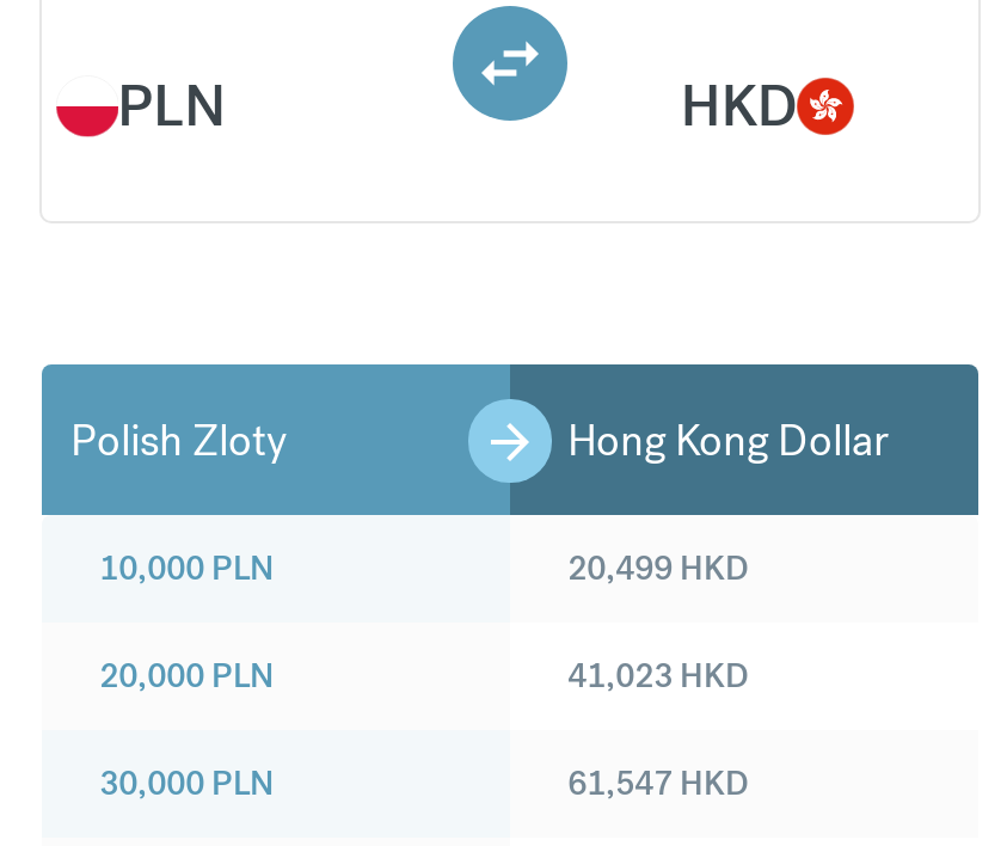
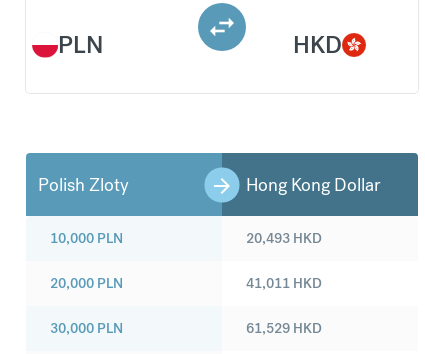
[567,547,749,590] 20,499 HKD -> [246,229,322,247] 20,493 HKD
[567,654,749,697] 41,023 HKD -> [246,274,322,292] 41,011 HKD
[567,762,749,805] 61,547 HKD -> [246,319,322,337] 61,529 HKD

